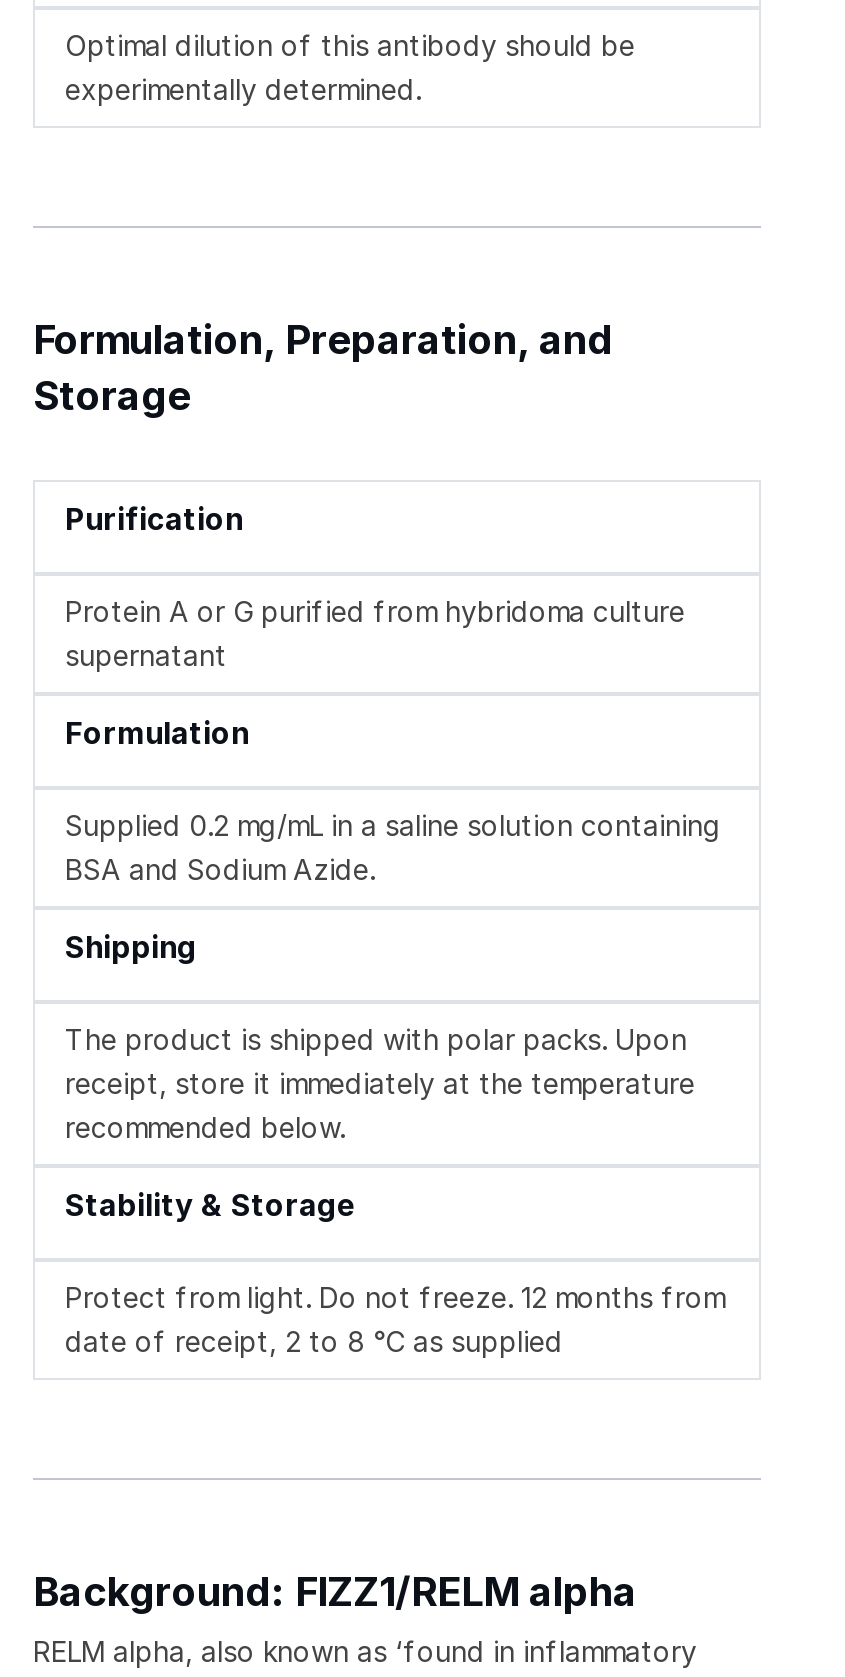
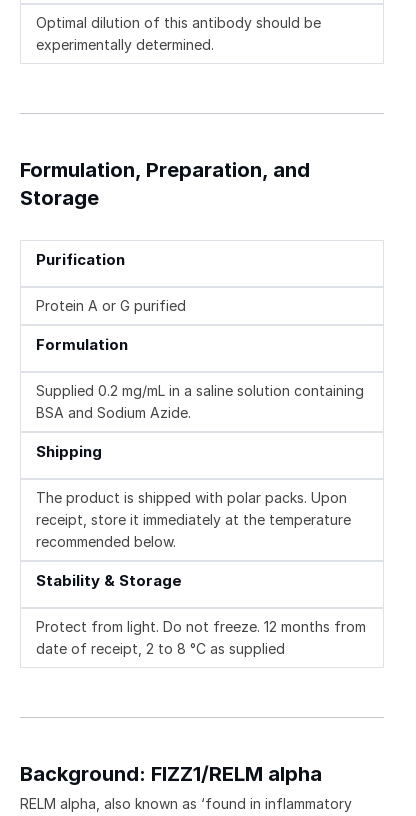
[65,594,685,672] Protein A or G purified from hybridoma culture | supernatant -> [36,297,186,314] Protein A or G purified

